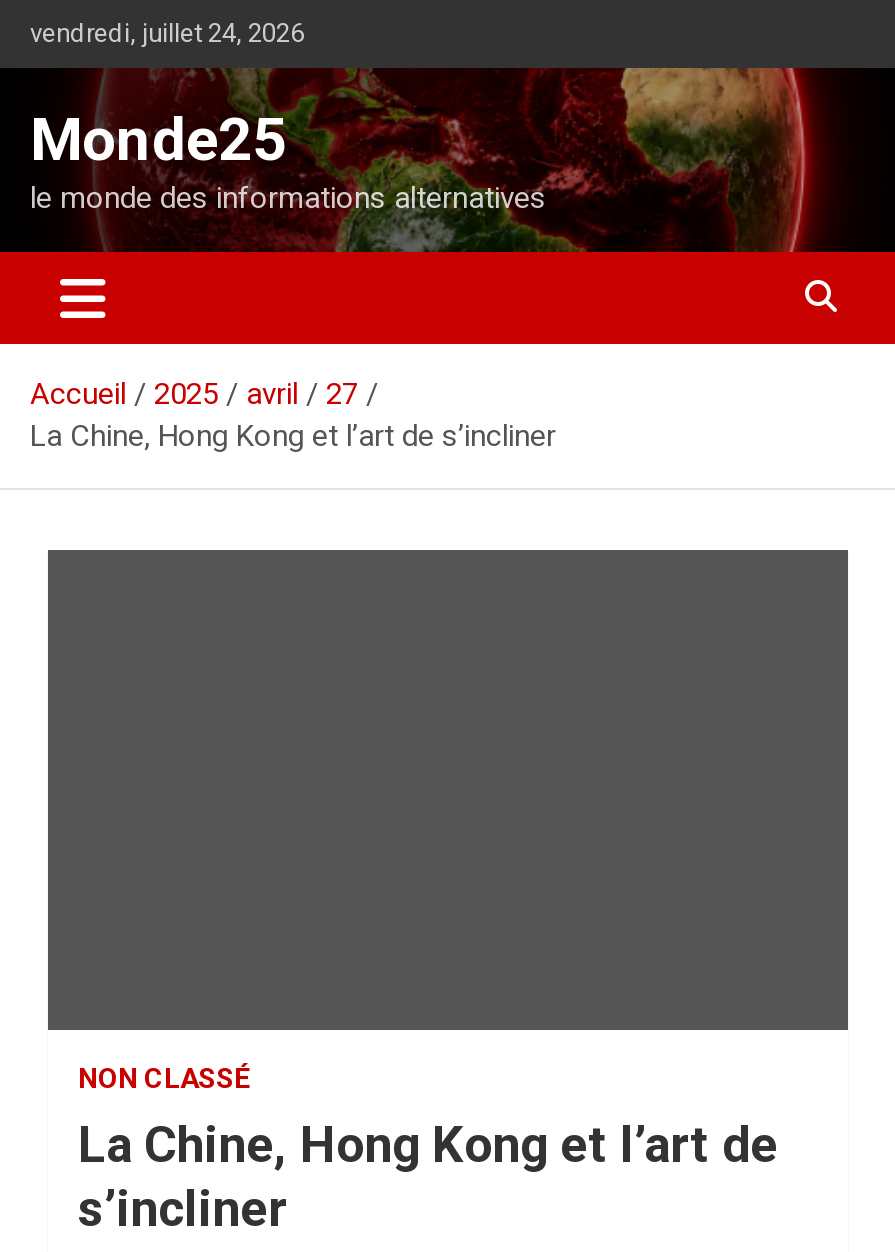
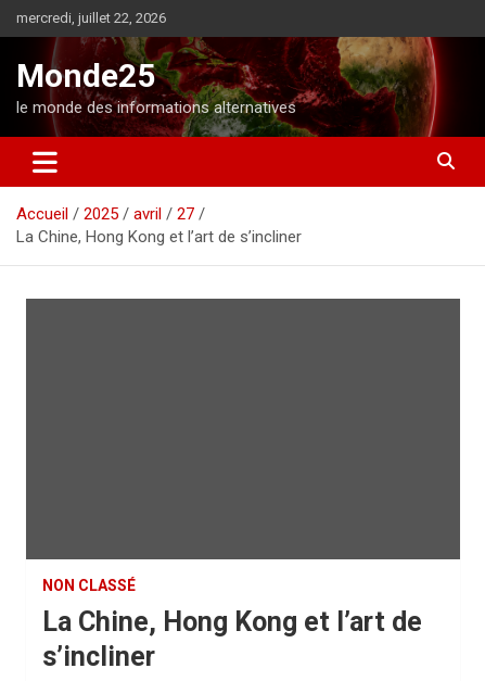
[30,18,304,48] vendredi, juillet 24, 2026 -> [16,10,166,26] mercredi, juillet 22, 2026

